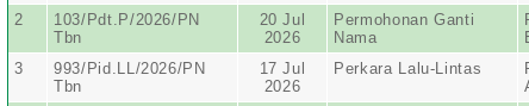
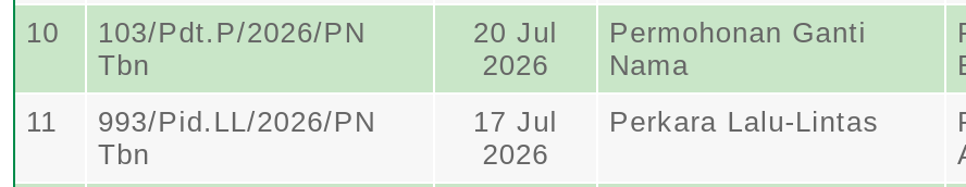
[14,11,200,29] 2 103/Pdt.P/2026/PN -> [26,16,366,49] 10 103/Pdt.P/2026/PN
[14,60,206,77] 3 993/Pid.LL/2026/PN -> [26,105,376,138] 11 993/Pid.LL/2026/PN

